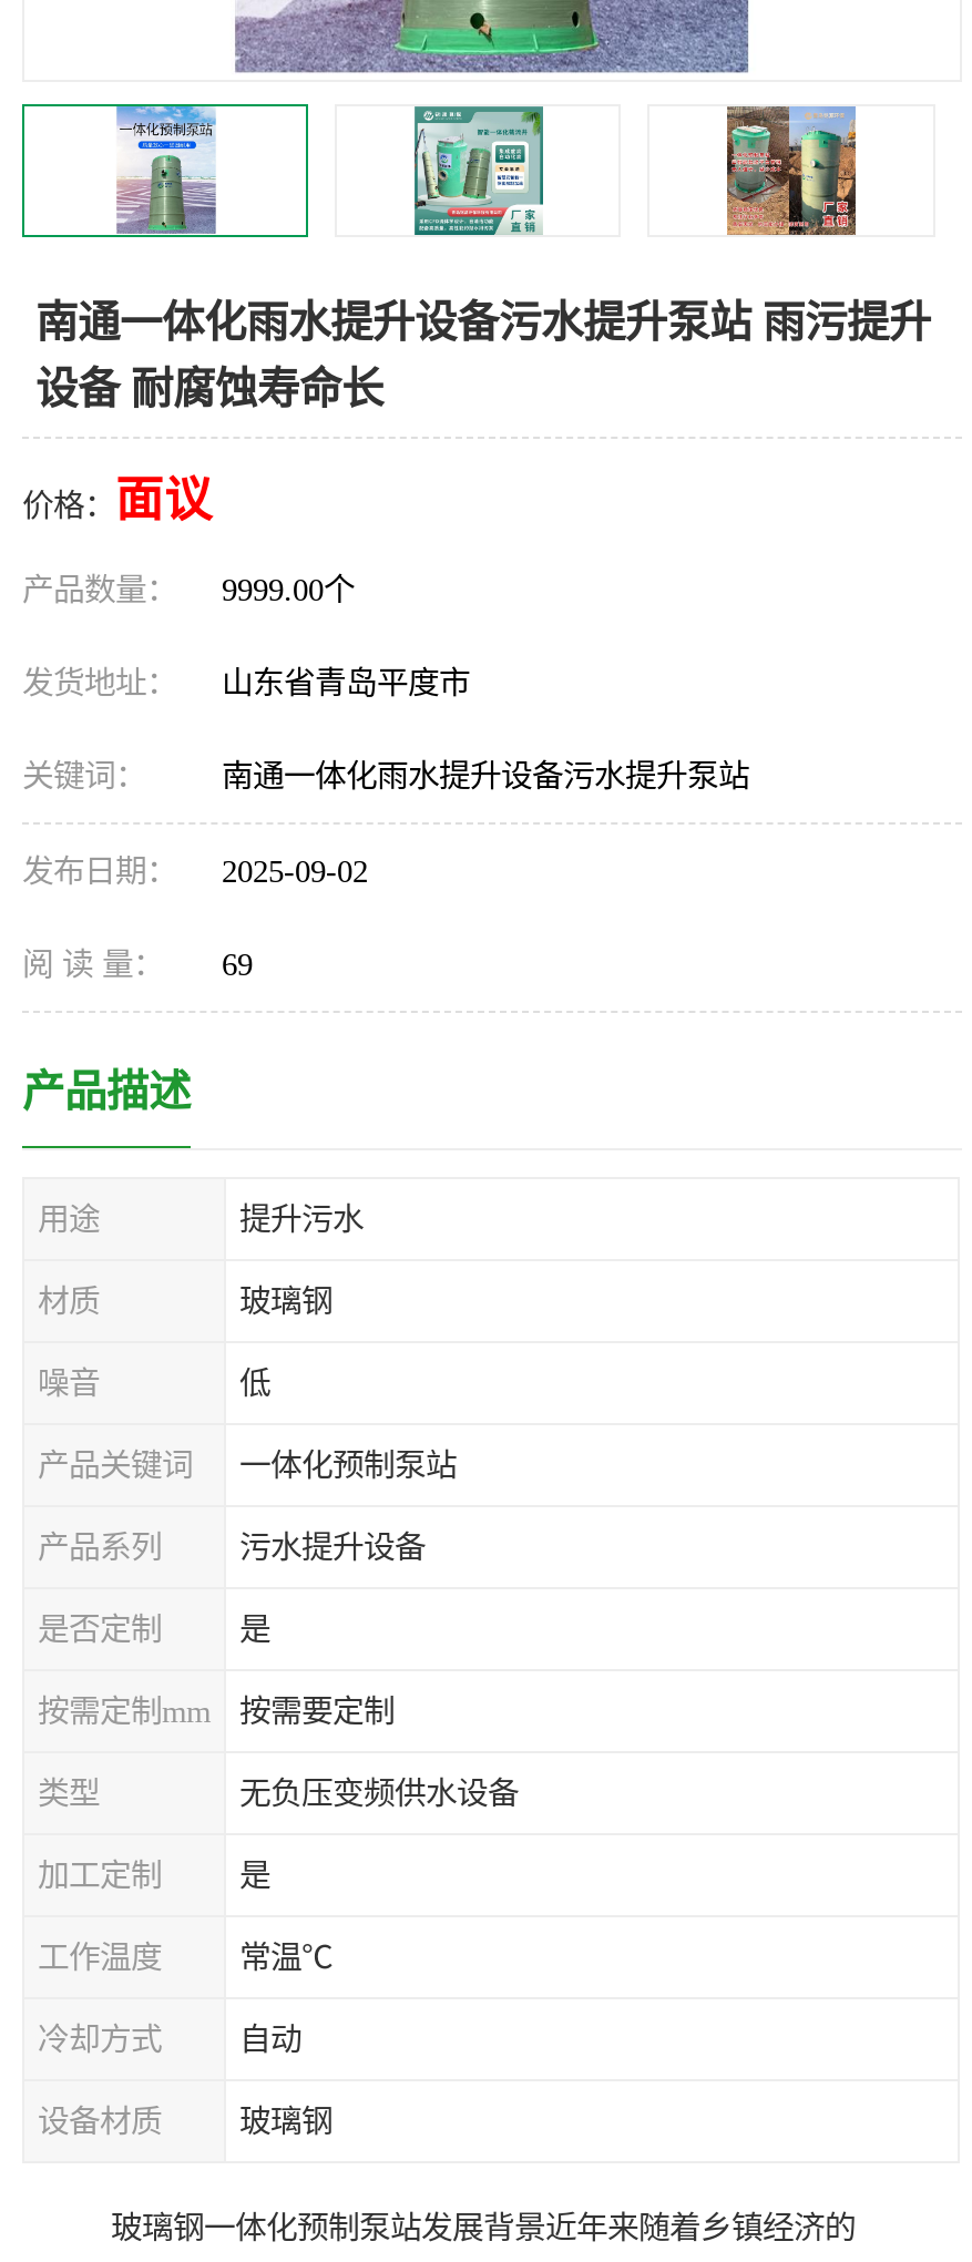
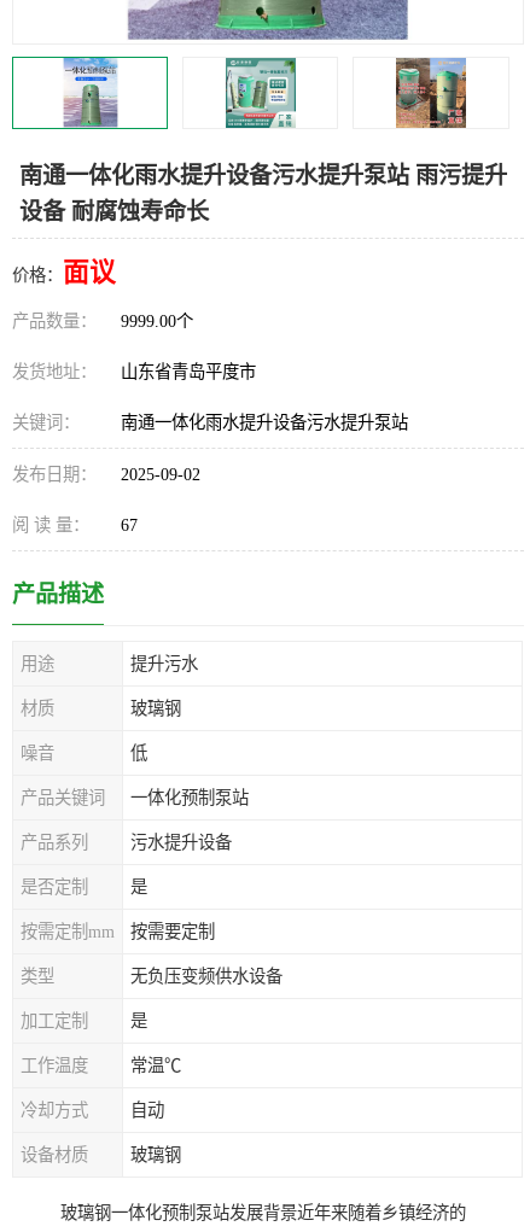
[22,946,253,982] 阅 读 量： 69 -> [12,515,138,535] 阅 读 量： 67

